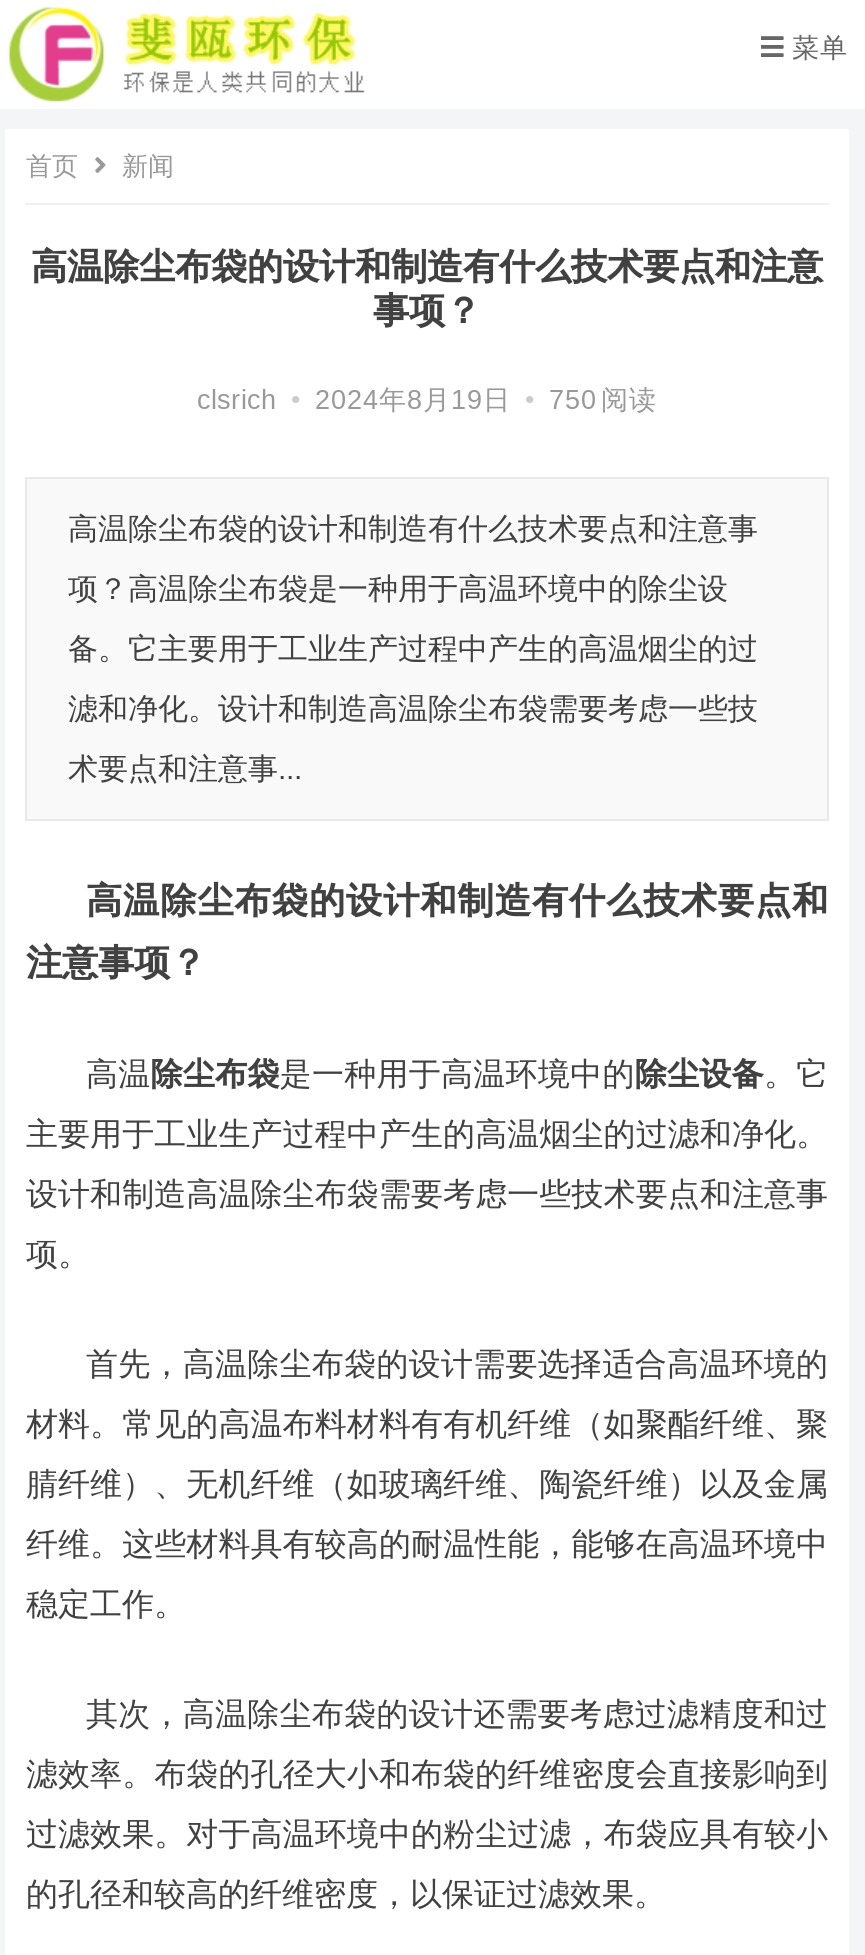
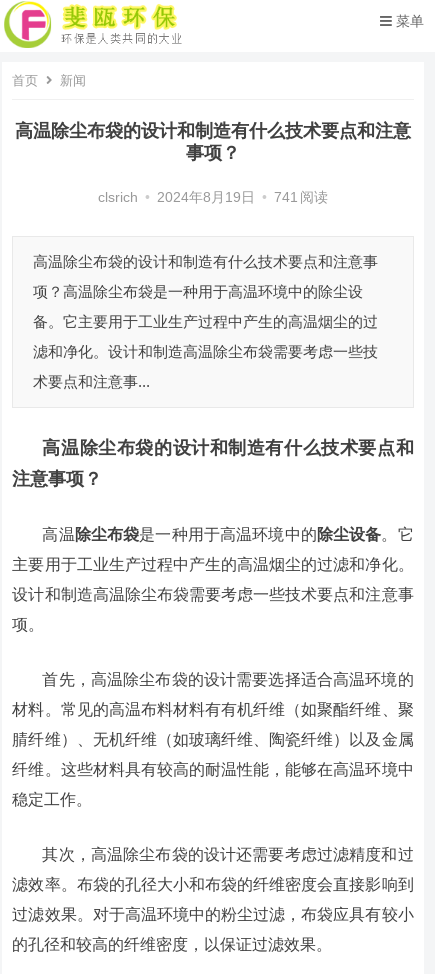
[197,385,657,415] clsrich • 2024年8月19日 • 750 阅读 -> [98,190,328,205] clsrich • 2024年8月19日 • 741 阅读

